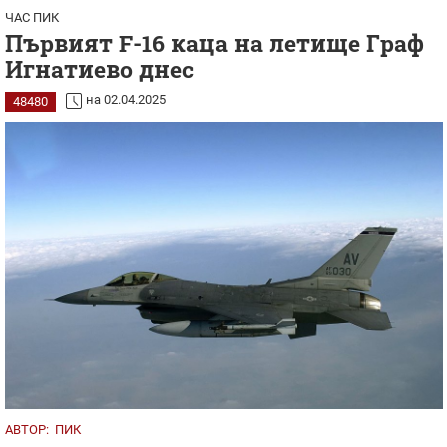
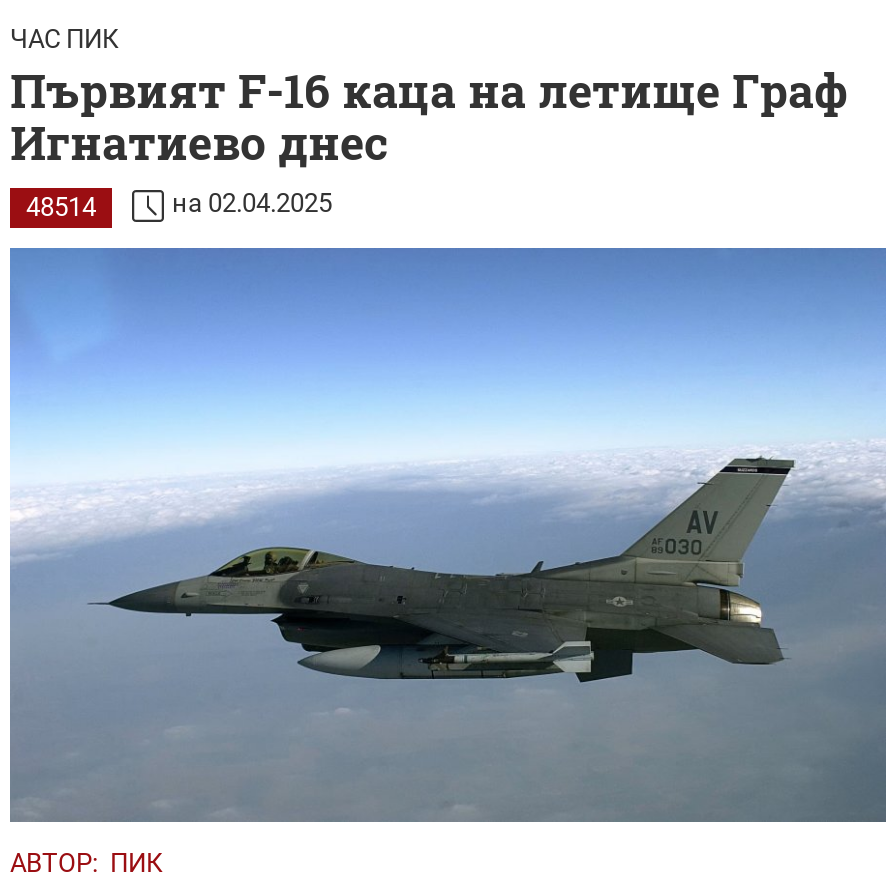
[13,94,48,109] 48480 -> [26,191,96,221] 48514

